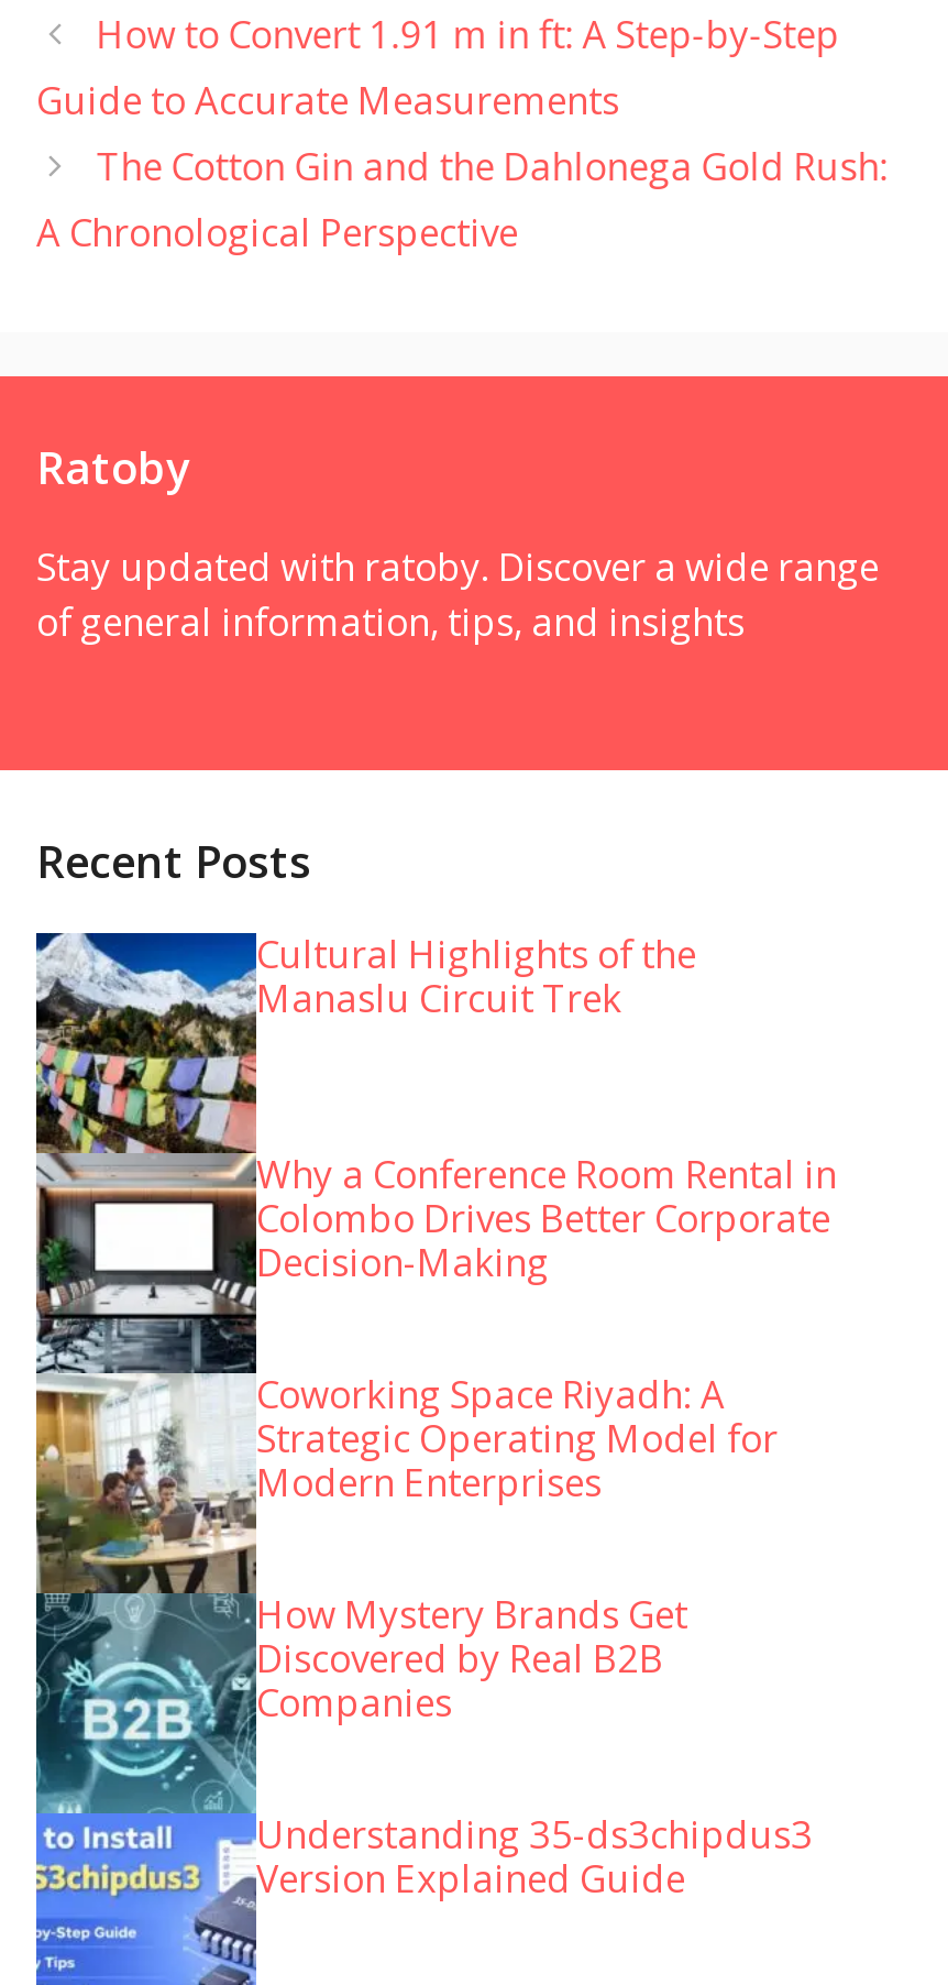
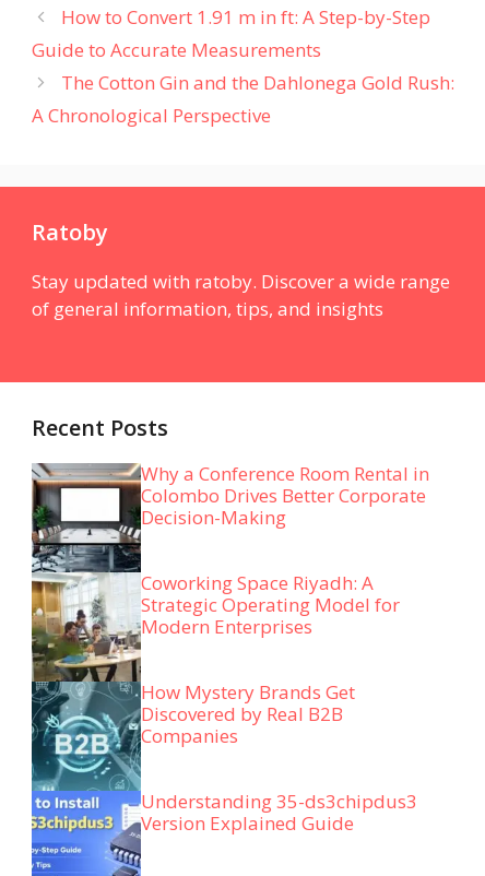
[34,929,696,1155] [image] | Cultural Highlights of the | Manaslu Circuit Trek -> none

